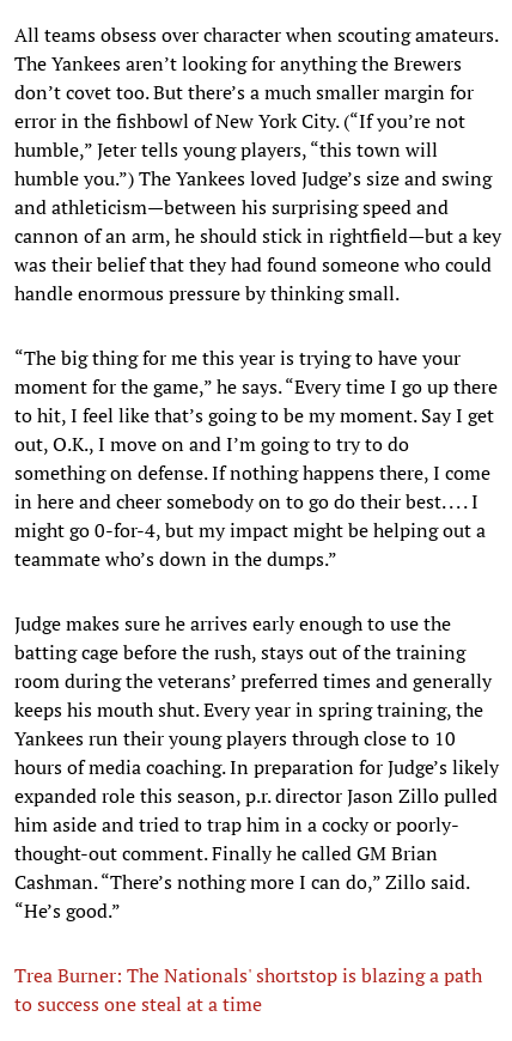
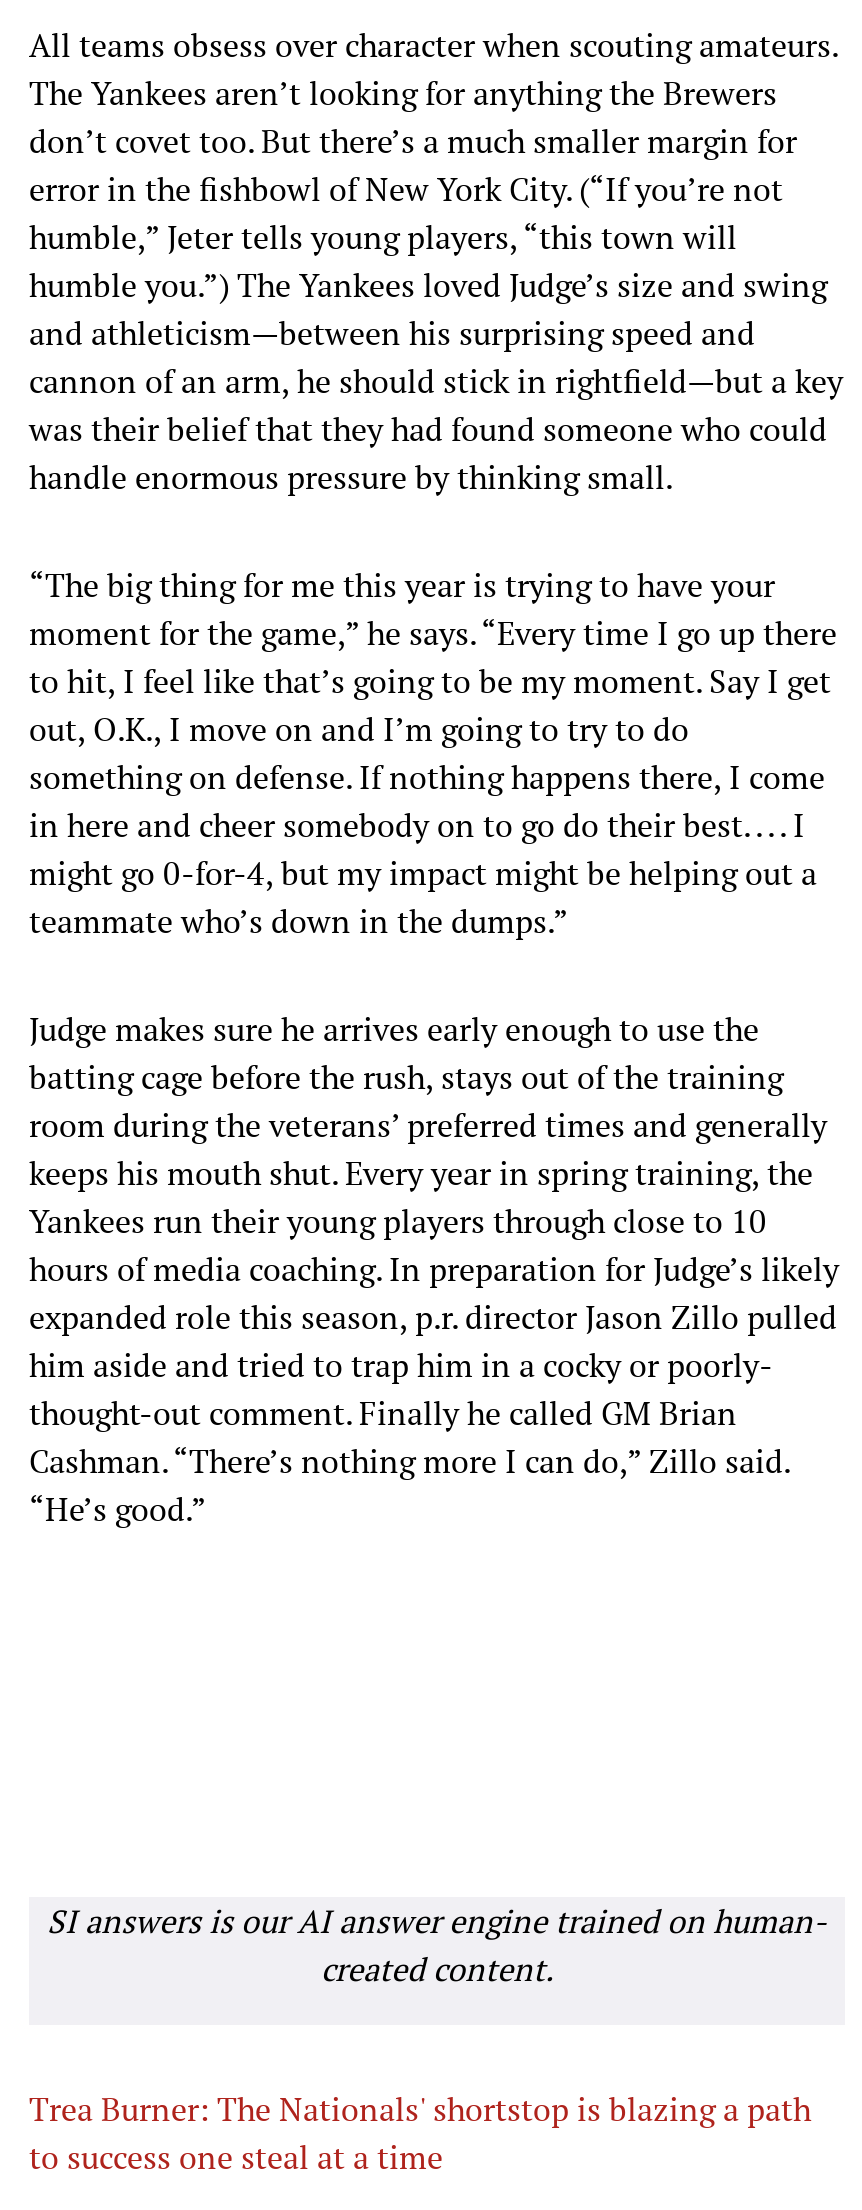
none -> [47,1898,827,1990] SI answers is our AI answer engine trained on human- | created content.

